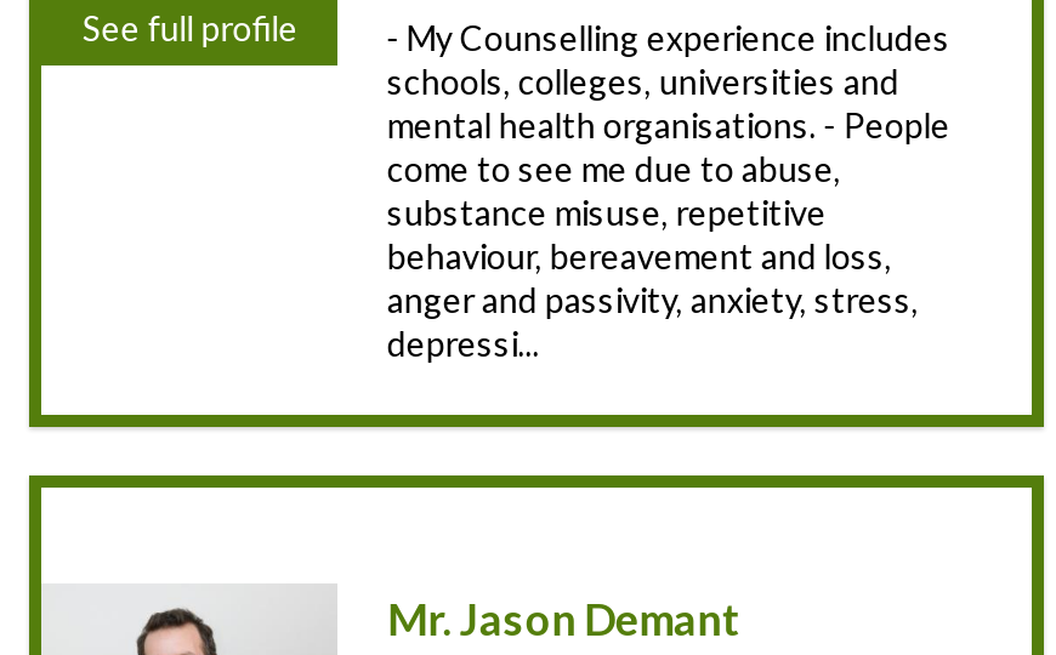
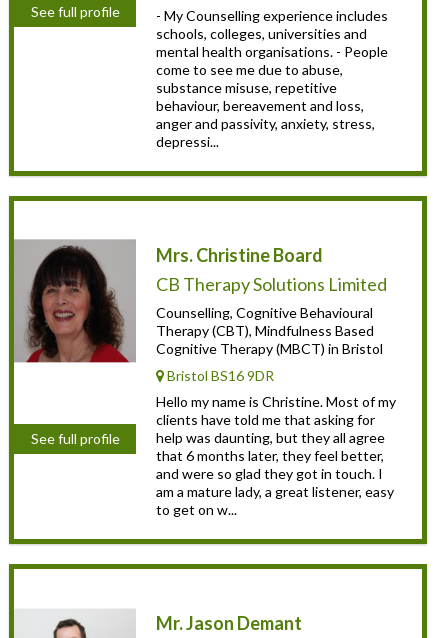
none -> [14,239,396,518] [image] | Mrs. Christine Board | CB Therapy Solutions Limited | Counselling, Cognitive Behavioural | Therapy (CBT), Mindfulness Based | Cognitive Therapy (MBCT) in Bristol | Bristol BS16 9DR | Hello my name is Christine. Most of my | clients have told me that asking for | help was daunting, but they all agree | that 6 months later, they feel better, | and were so glad they got in touch. I | am a mature lady, a great listener, easy | to get on w...
none -> [31,430,120,447] See full profile

